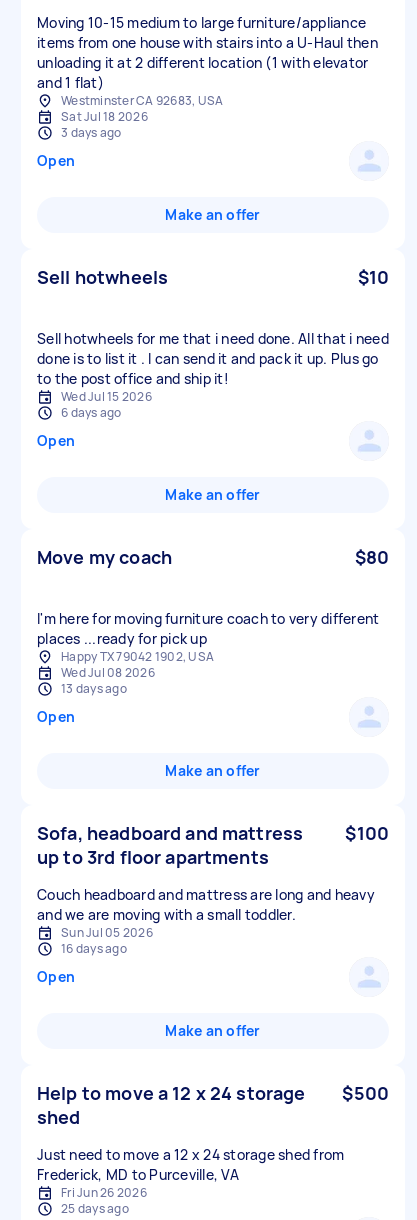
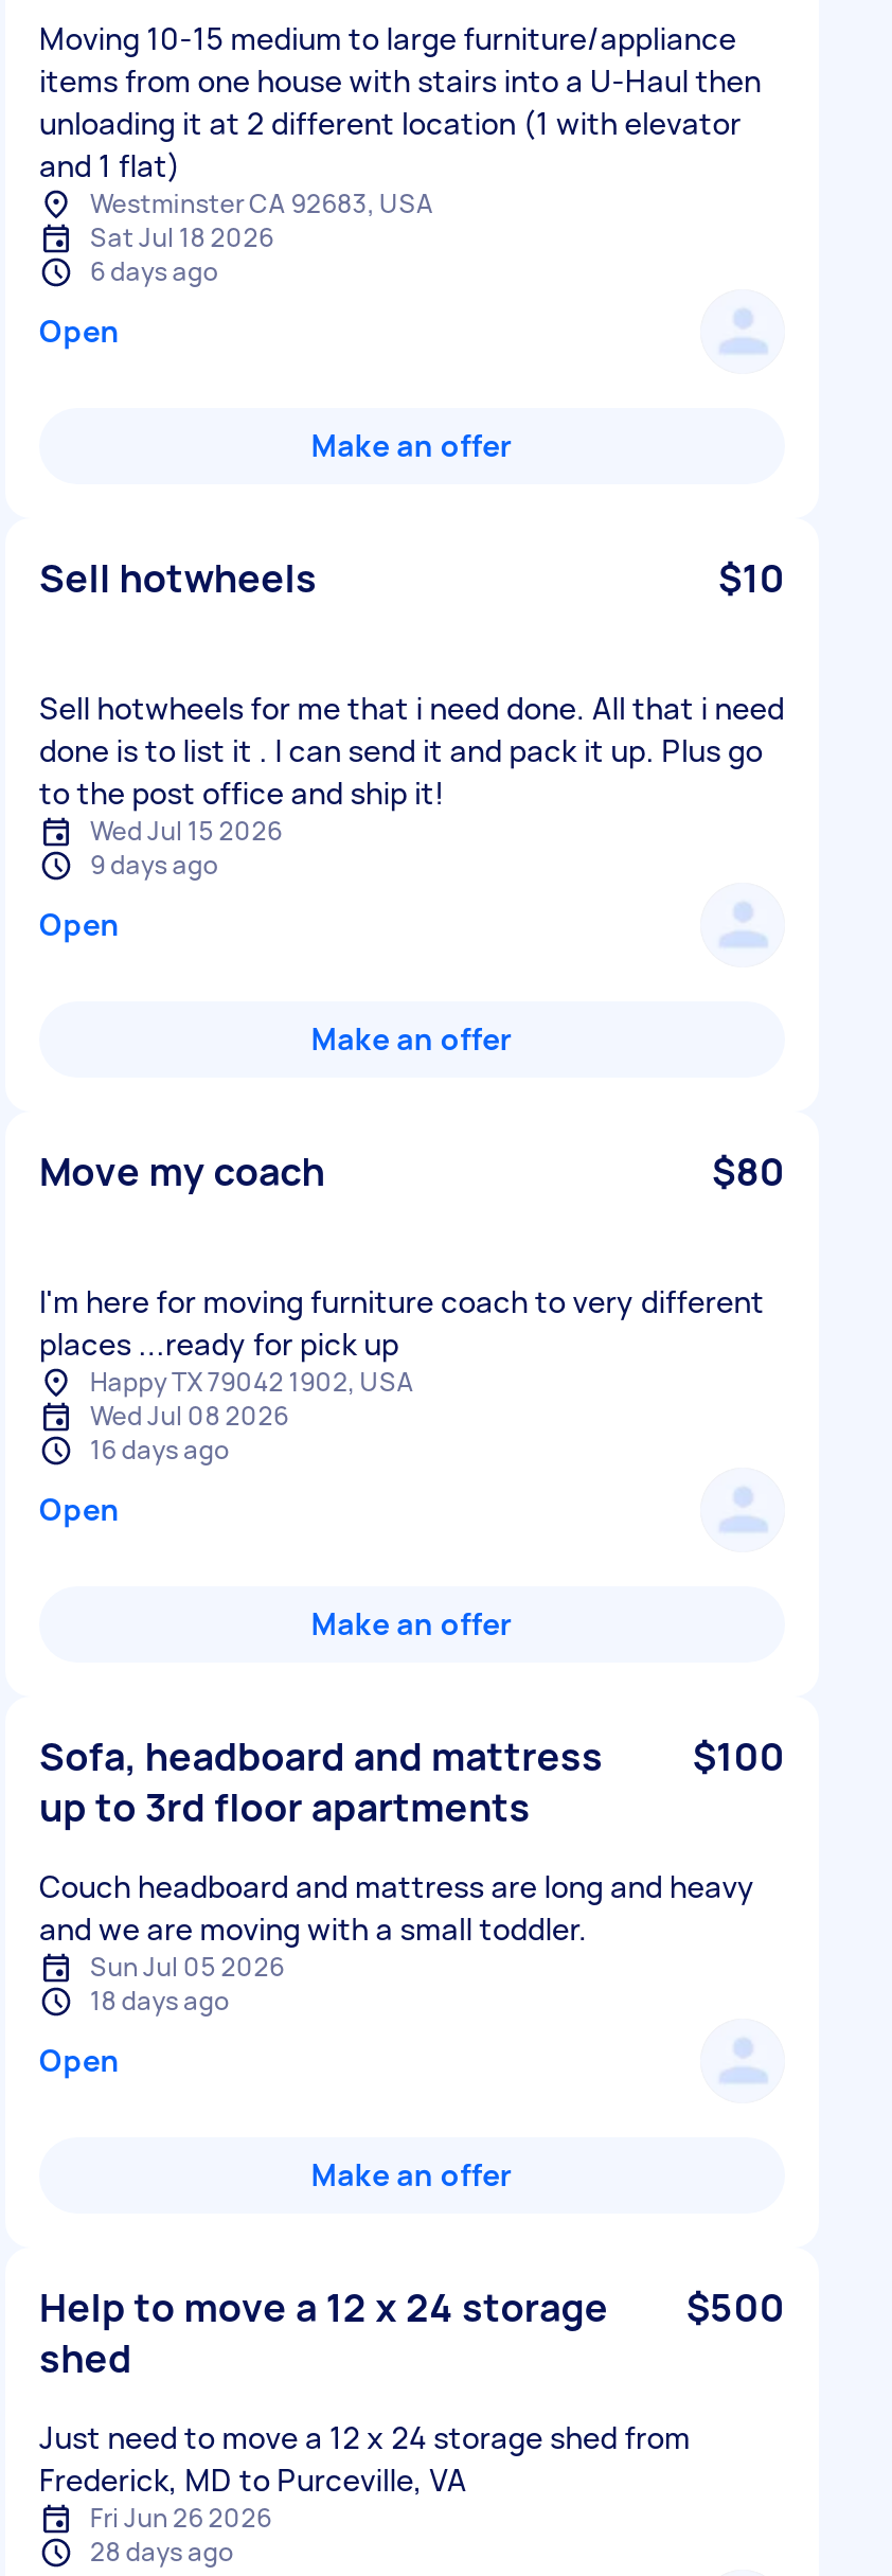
[61,124,121,141] 3 days ago -> [90,253,218,289] 6 days ago
[61,404,121,421] 6 days ago -> [90,847,218,883] 9 days ago
[61,680,127,697] 13 days ago -> [90,1432,229,1468] 16 days ago
[61,940,127,957] 16 days ago -> [90,1983,229,2019] 18 days ago
[61,1200,129,1217] 25 days ago -> [90,2534,234,2570] 28 days ago

